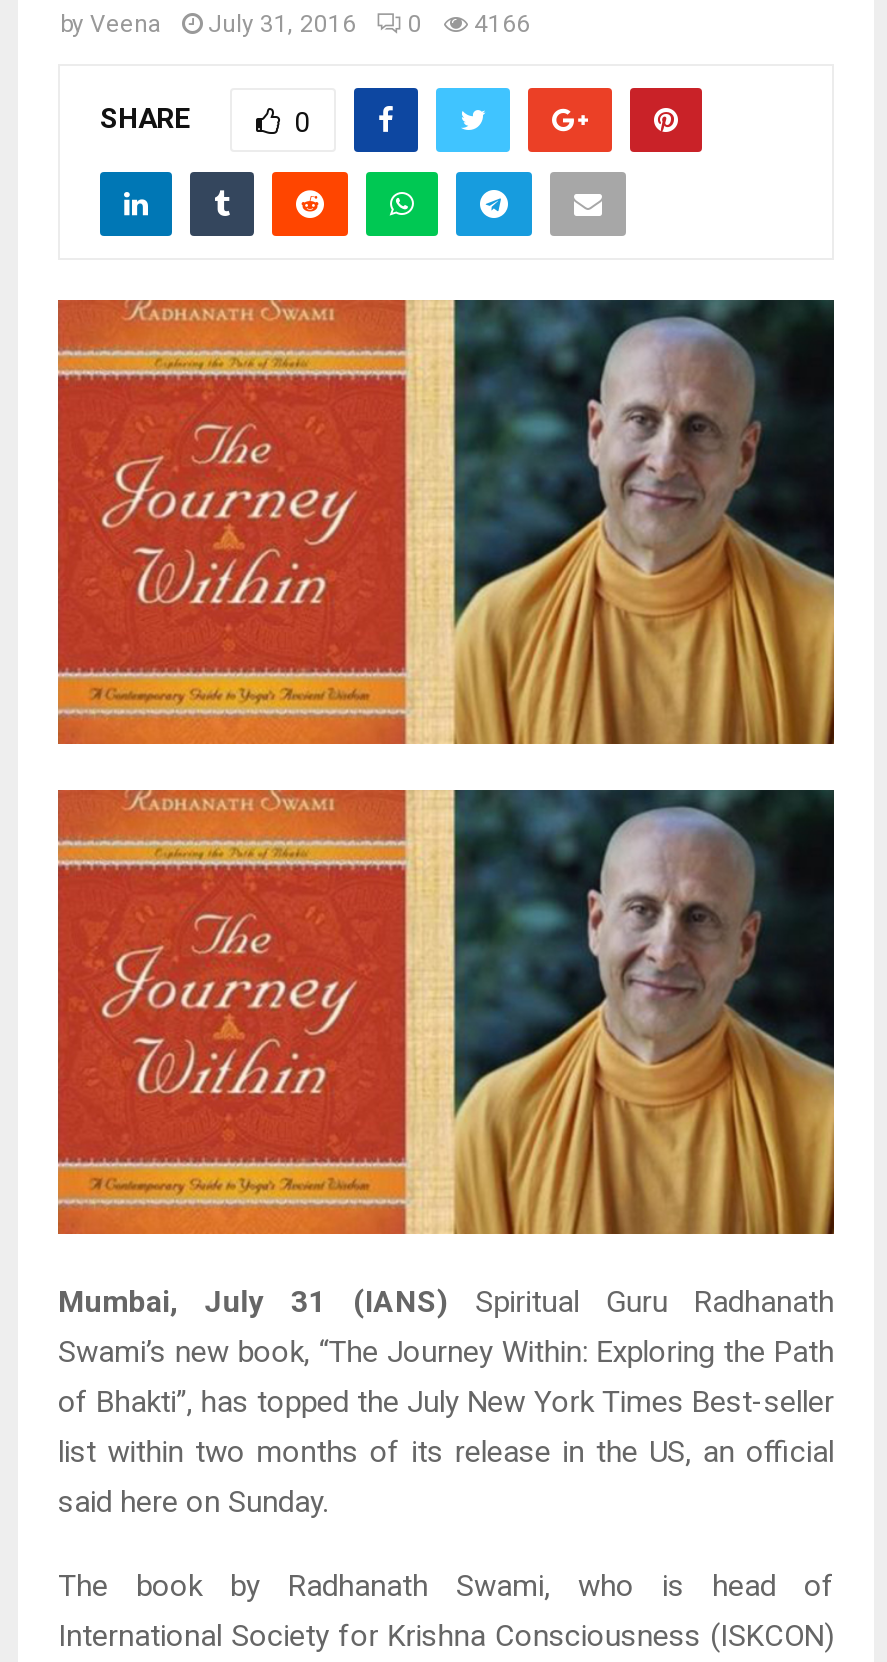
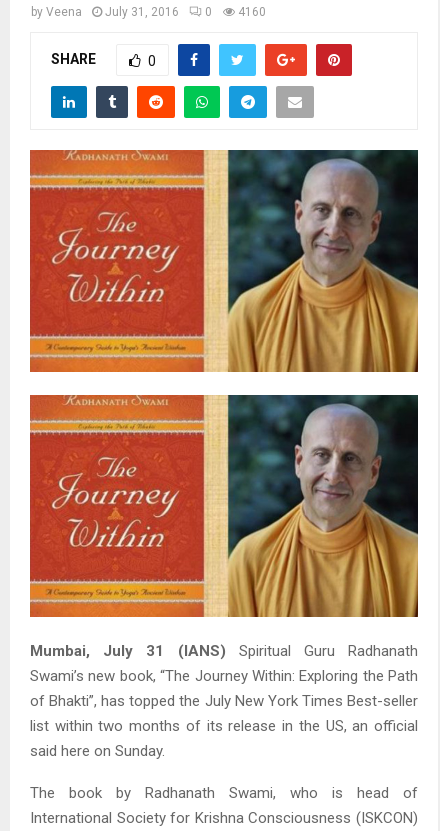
[60,10,530,38] by Veena July 31, 2016 0 4166 -> [31,5,266,19] by Veena July 31, 2016 0 4160

